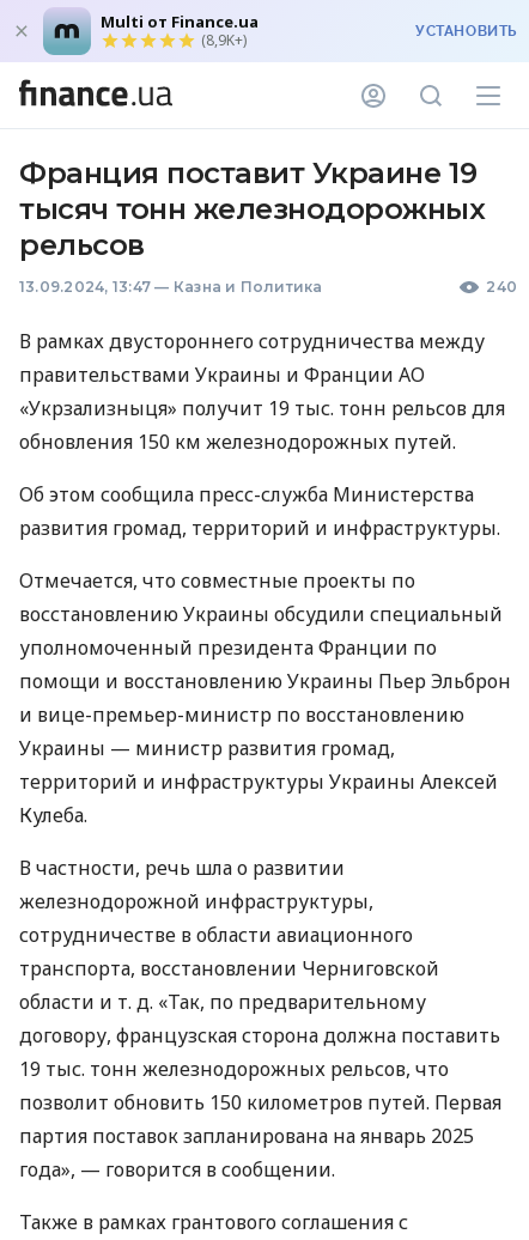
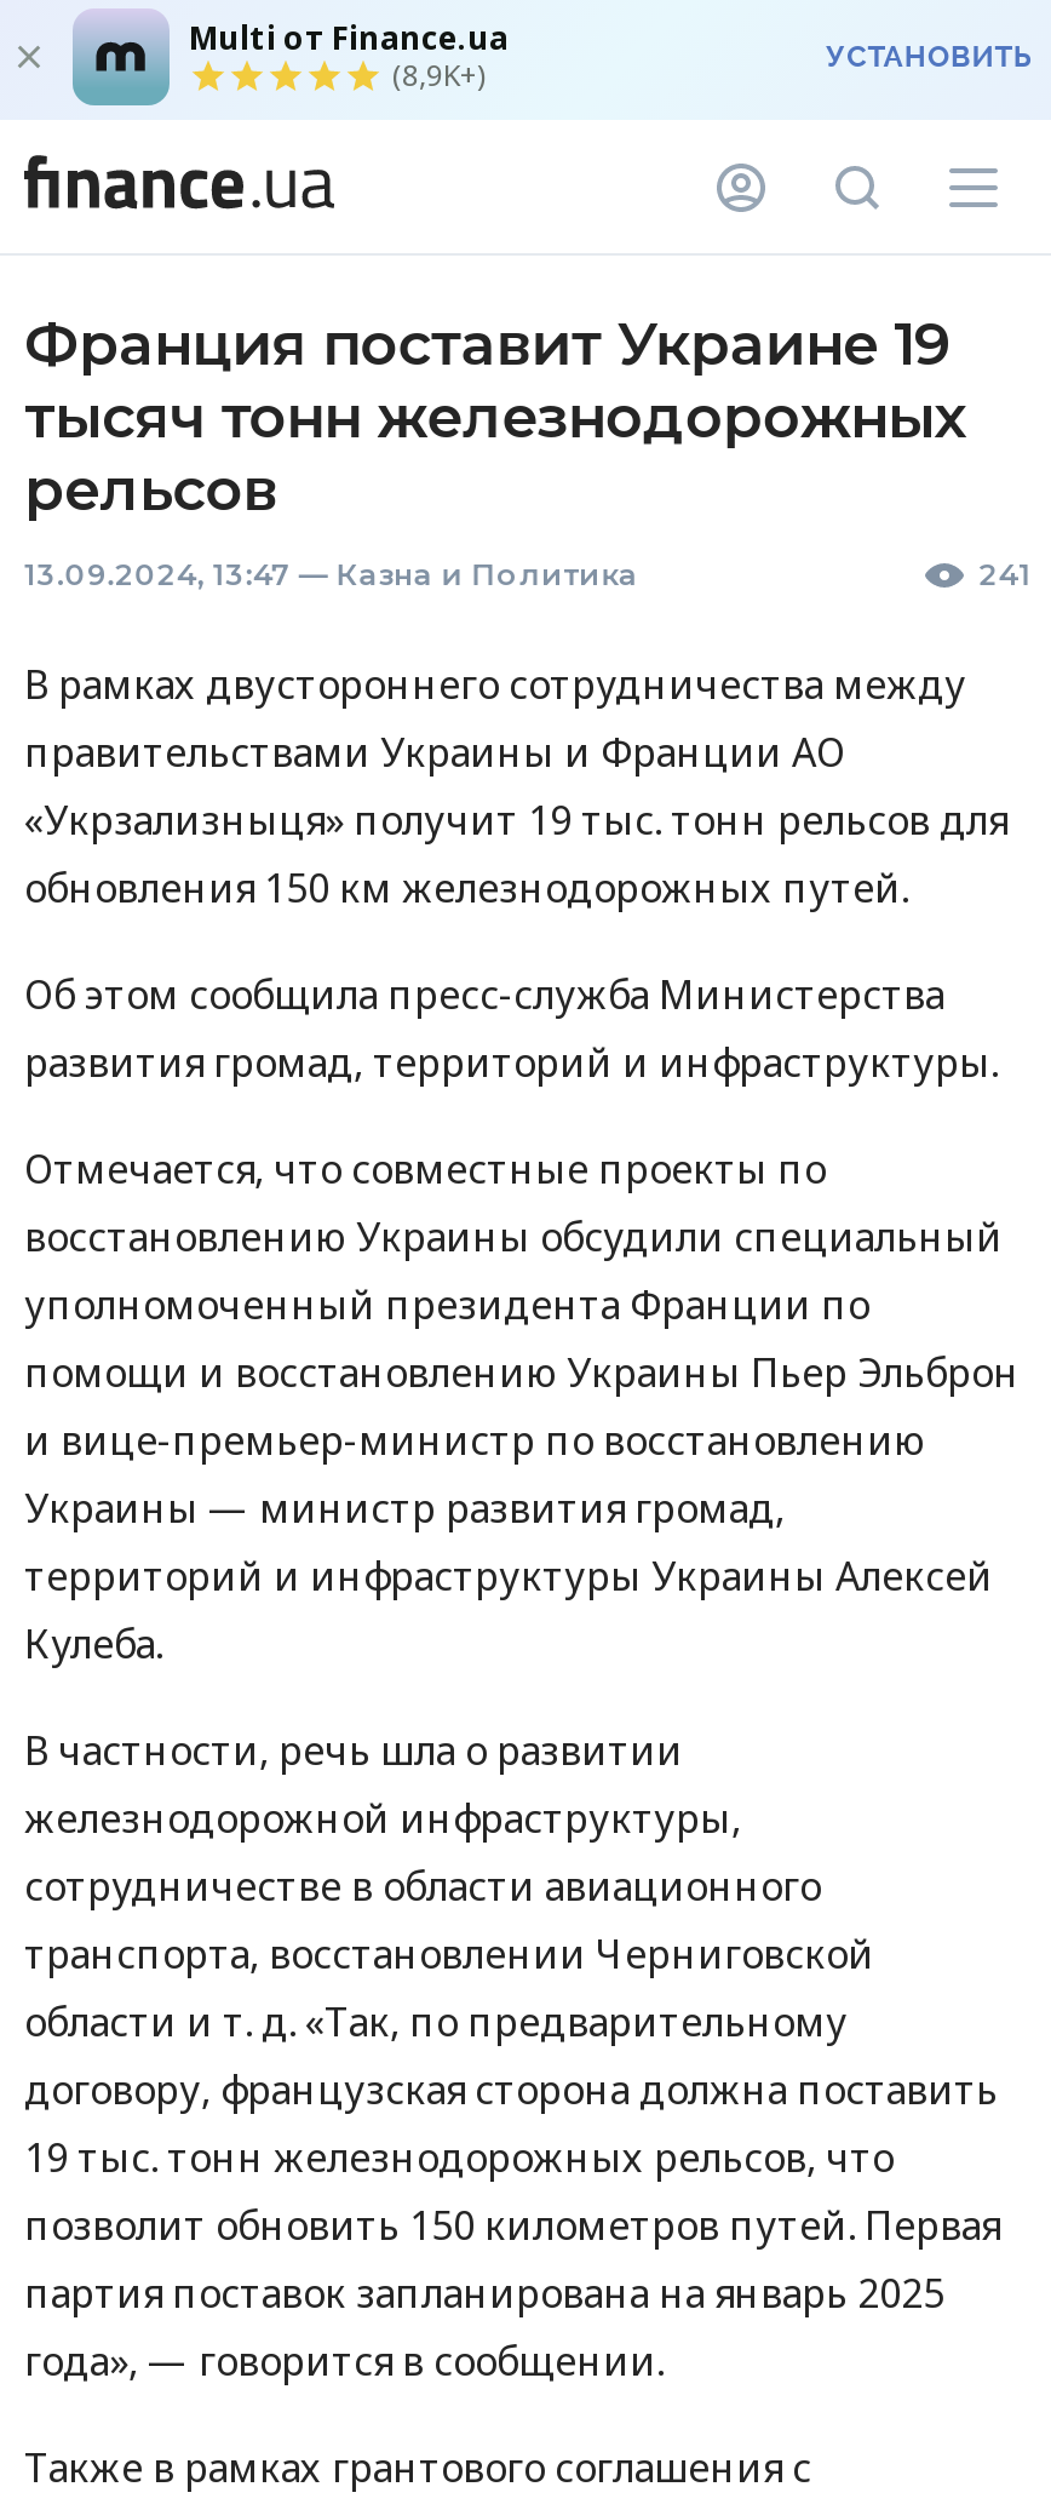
[486,278,517,296] 240 -> [979,556,1032,592] 241

